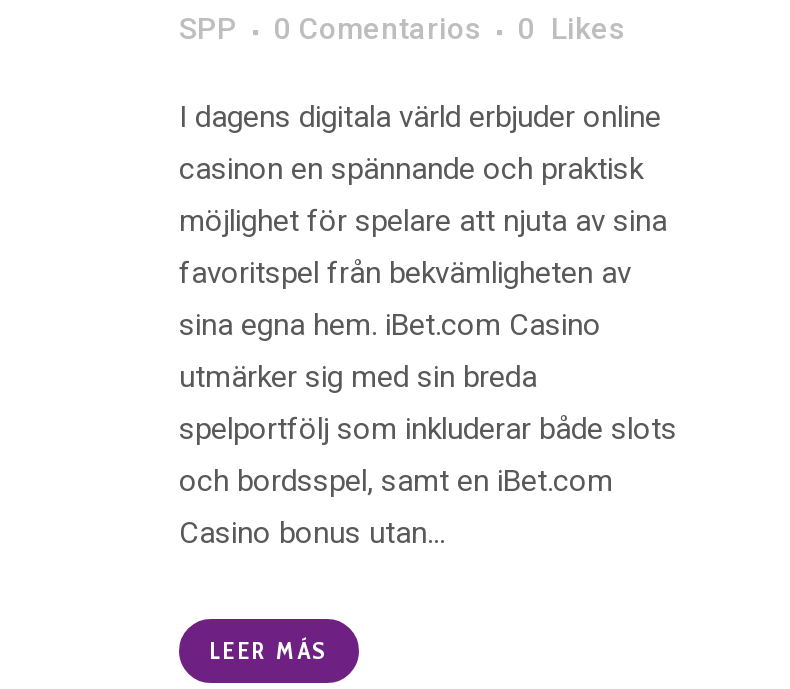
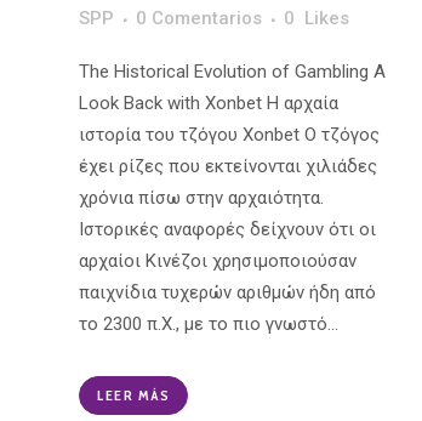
[179,99,677,551] I dagens digitala värld erbjuder online | casinon en spännande och praktisk | möjlighet för spelare att njuta av sina | favoritspel från bekvämligheten av | sina egna hem. iBet.com Casino | utmärker sig med sin breda | spelportfölj som inkluderar både slots | och bordsspel, samt en iBet.com | Casino bonus utan... -> [79,61,386,335] The Historical Evolution of Gambling A | Look Back with Xonbet Η αρχαία | ιστορία του τζόγου Xonbet Ο τζόγος | έχει ρίζες που εκτείνονται χιλιάδες | χρόνια πίσω στην αρχαιότητα. | Ιστορικές αναφορές δείχνουν ότι οι | αρχαίοι Κινέζοι χρησιμοποιούσαν | παιχνίδια τυχερών αριθμών ήδη από | το 2300 π.Χ., με το πιο γνωστό...

